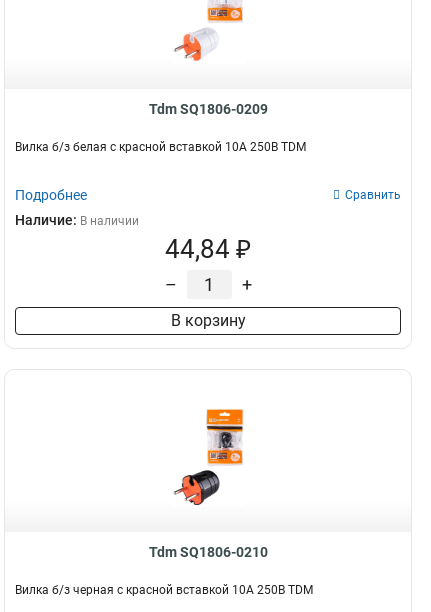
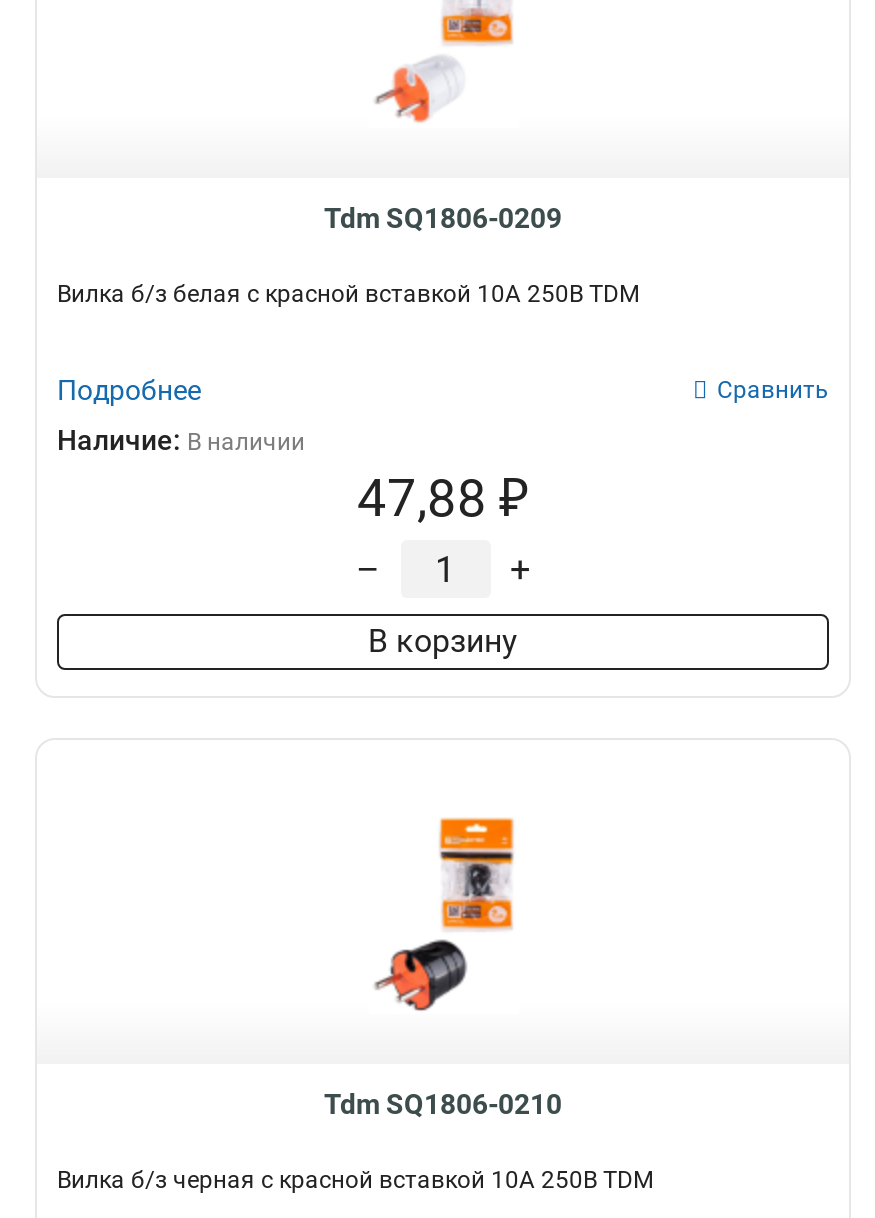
[165,234,251,264] 44,84 ₽ -> [357,468,529,528] 47,88 ₽

